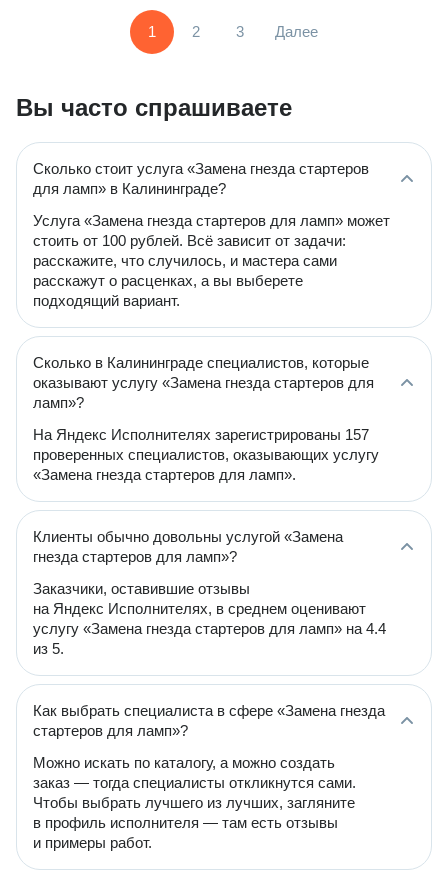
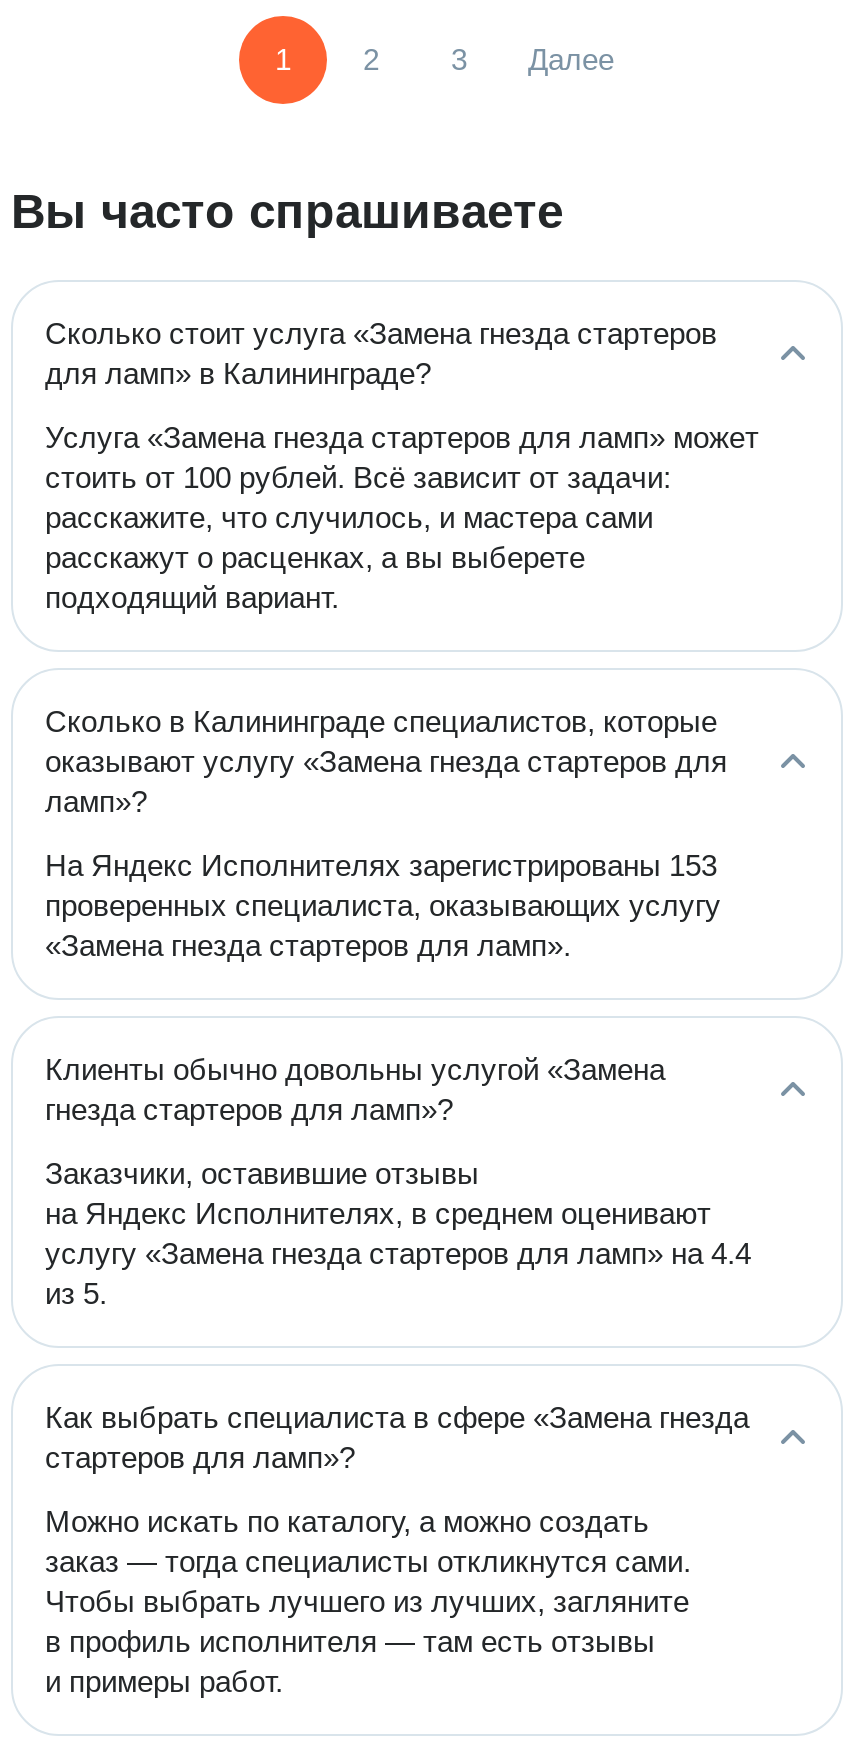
[33,426,369,443] На Яндекс Исполнителях зарегистрированы 157 -> [45,848,717,882] На Яндекс Исполнителях зарегистрированы 153
[33,446,379,463] проверенных специалистов, оказывающих услугу -> [45,888,721,922] проверенных специалиста, оказывающих услугу

